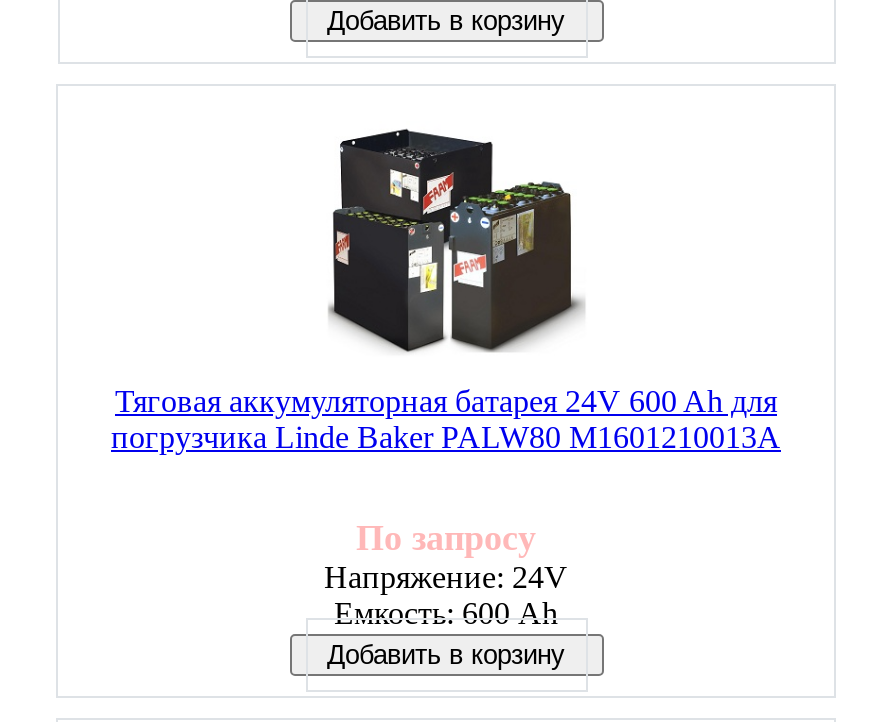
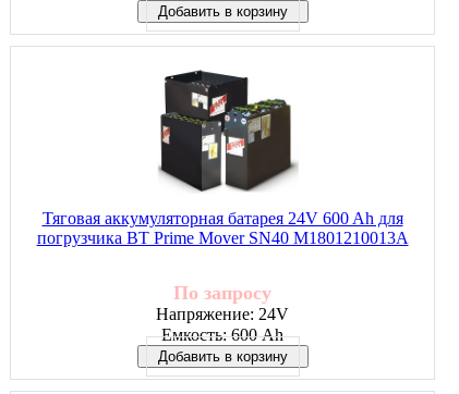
[111,421,781,455] погрузчика Linde Baker PALW80 M1601210013A -> [37,229,408,248] погрузчика BT Prime Mover SN40 M1801210013A

